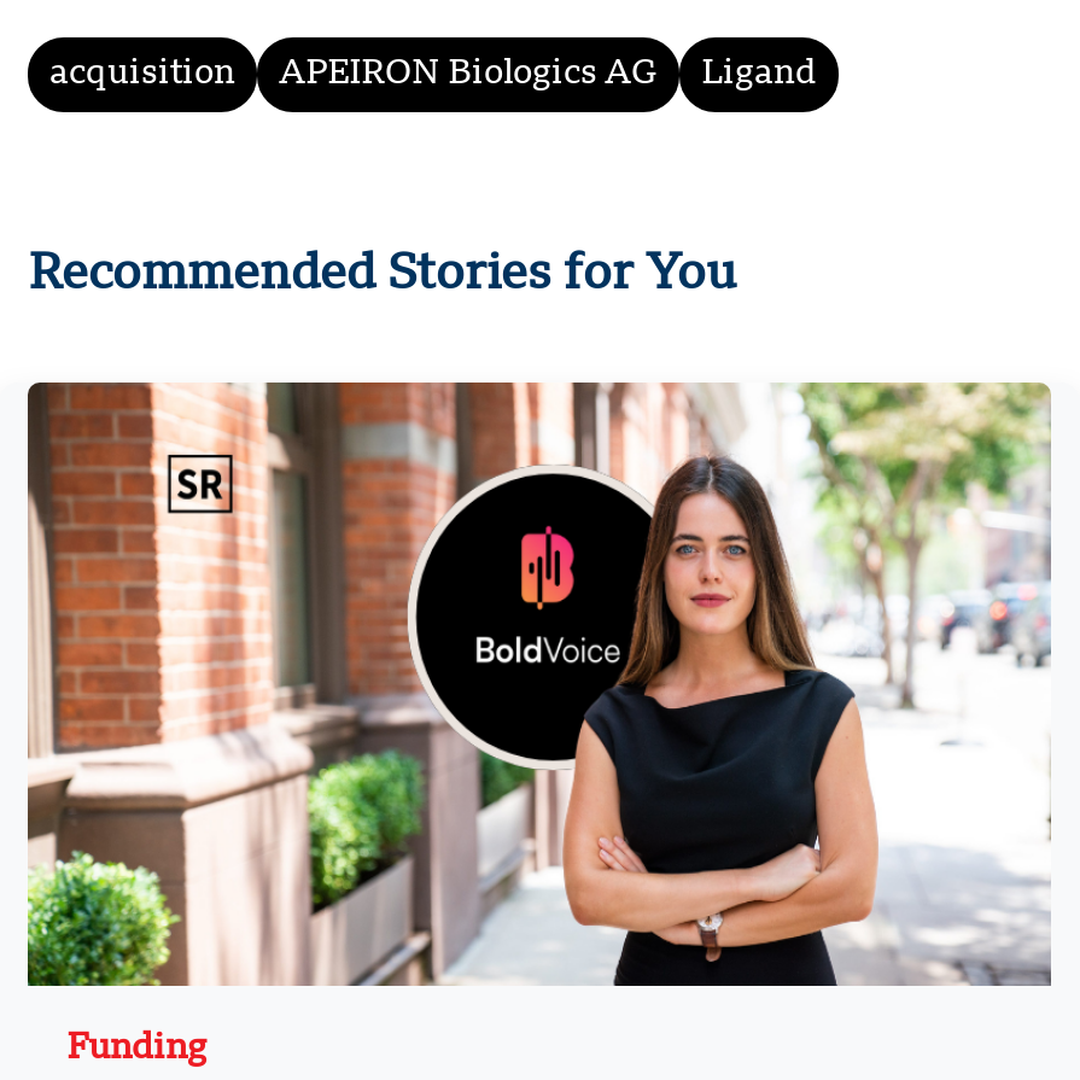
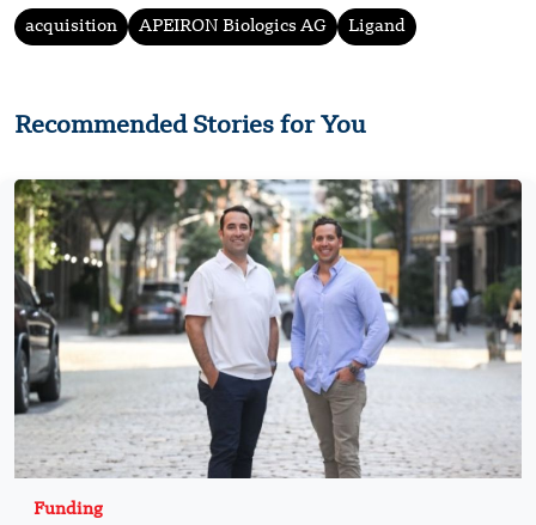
[25,380,1051,988] [image] -> [13,178,523,480] [image]

